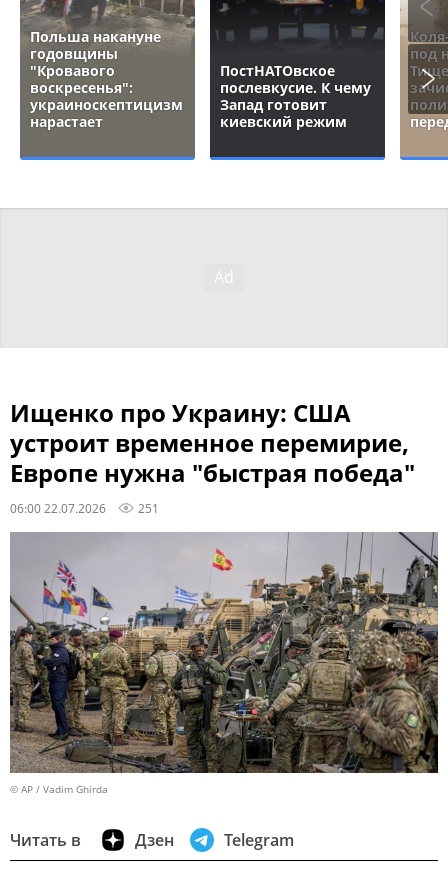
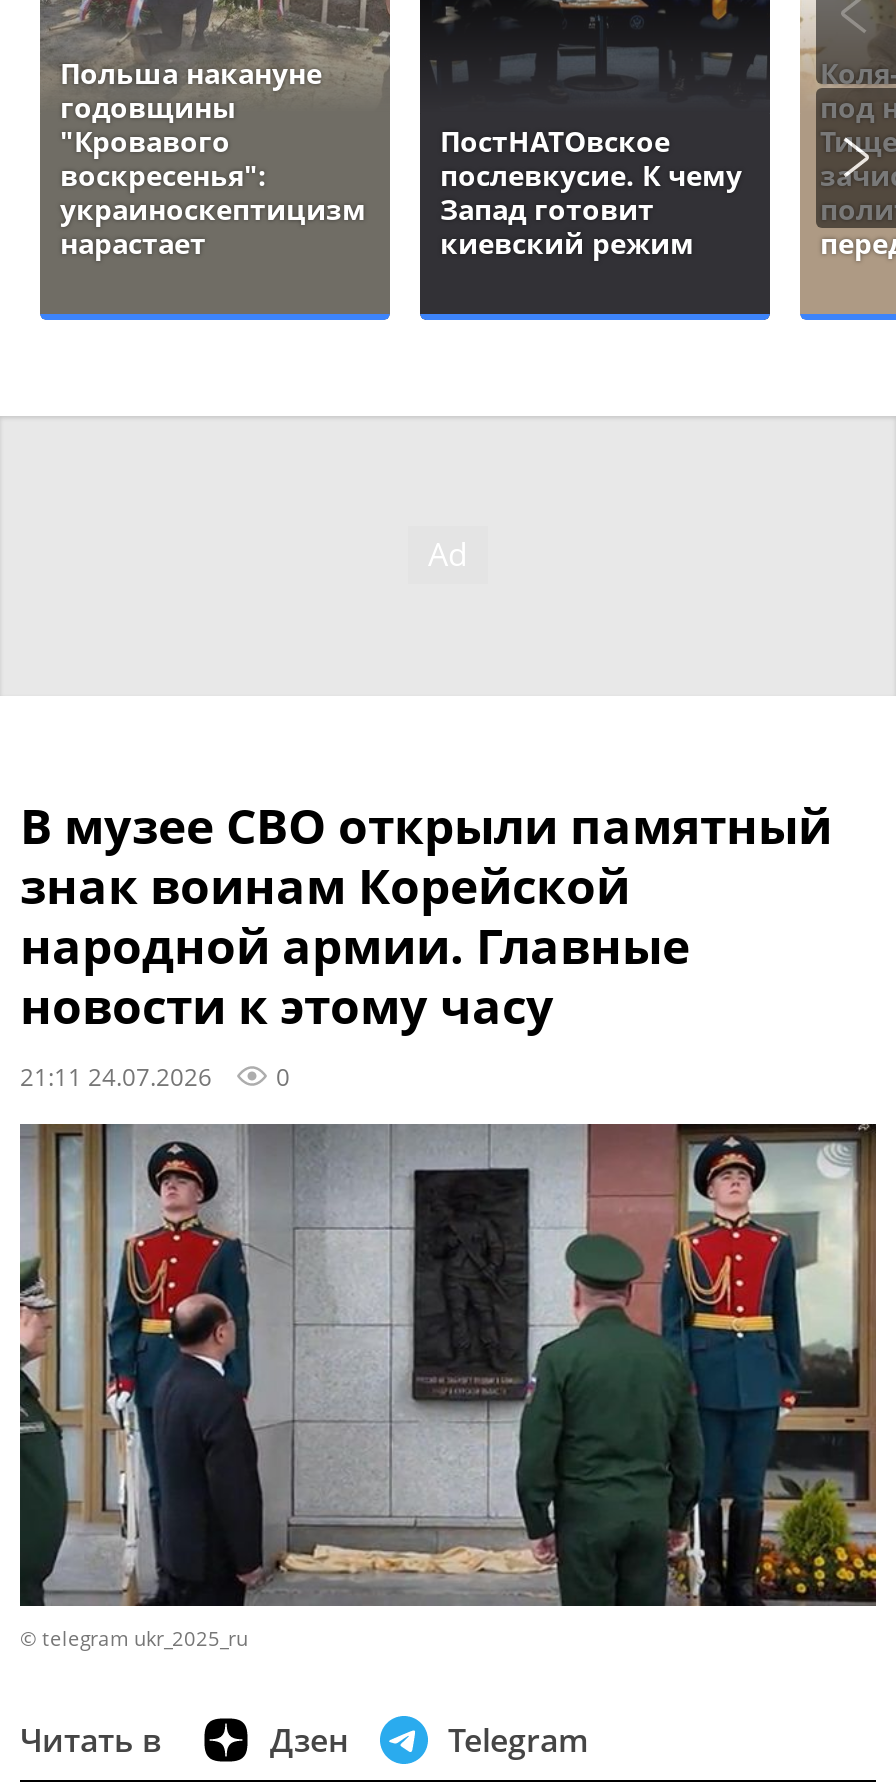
[10,396,415,516] Ищенко про Украину: США | устроит временное перемирие, | Европе нужна "быстрая победа" | 06:00 22.07.2026 | 251 -> [20,793,832,1093] В музее СВО открыли памятный | знак воинам Корейской | народной армии. Главные | новости к этому часу | 21:11 24.07.2026 | 0
[9,531,439,796] [image] | © AP / Vadim Ghirda -> [18,1124,878,1652] [image] | © telegram ukr_2025_ru

